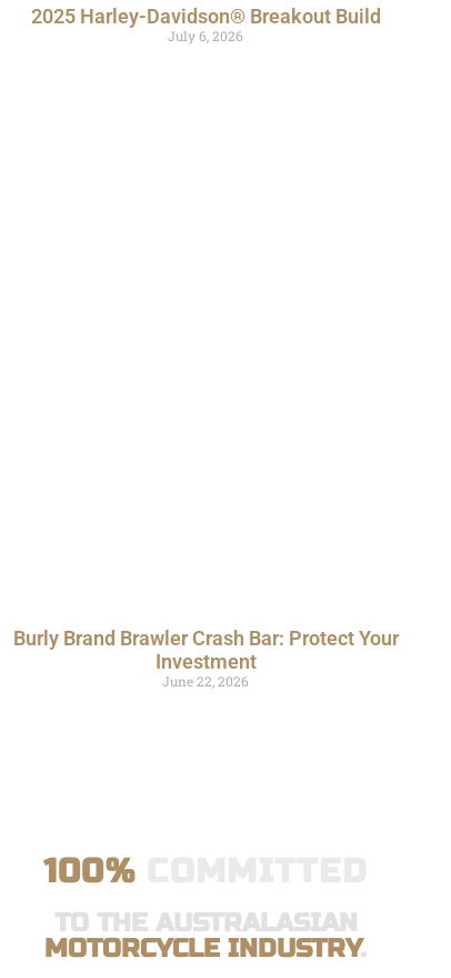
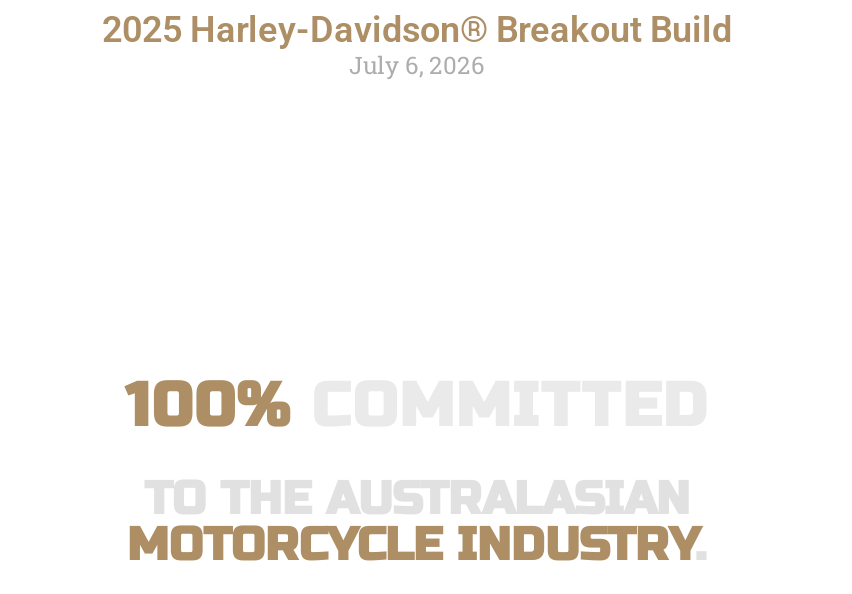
[13,627,398,690] Burly Brand Brawler Crash Bar: Protect Your | Investment | June 22, 2026 -> none

